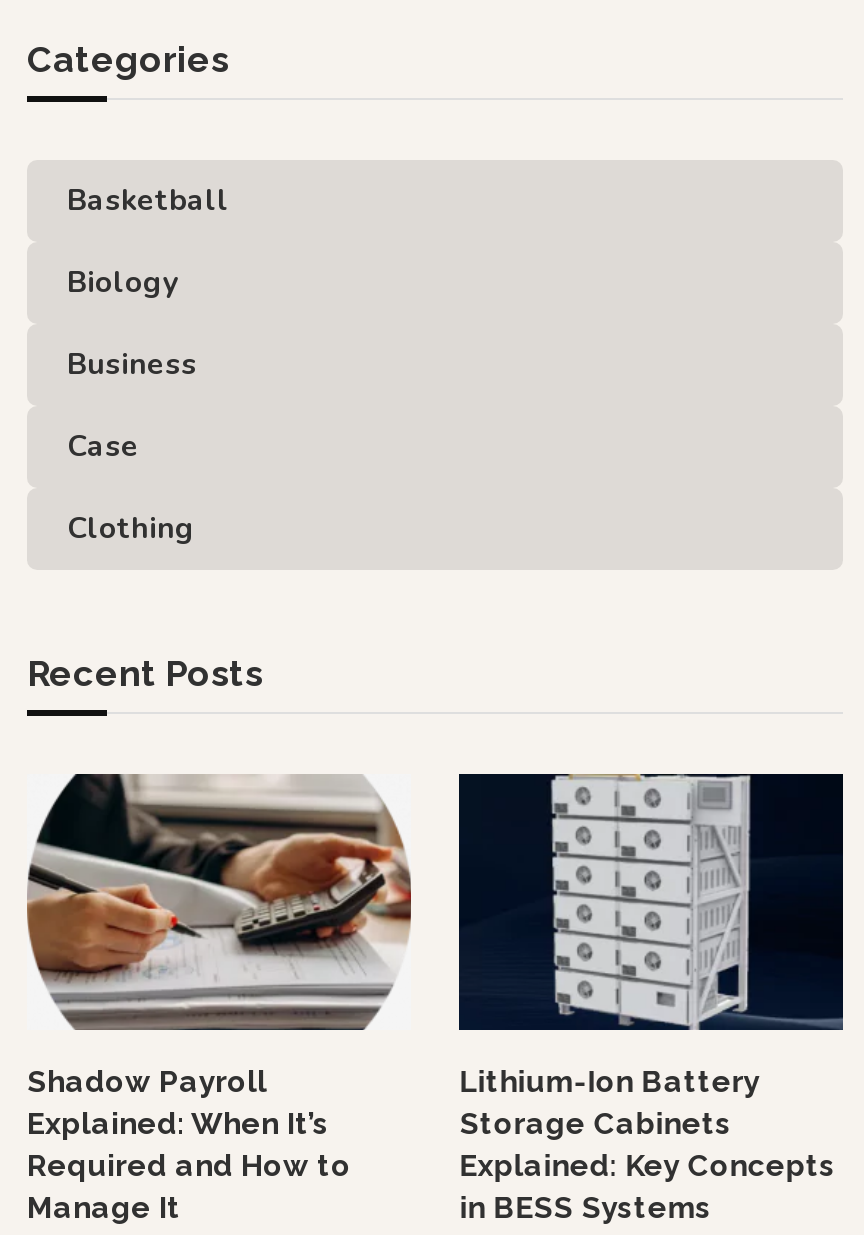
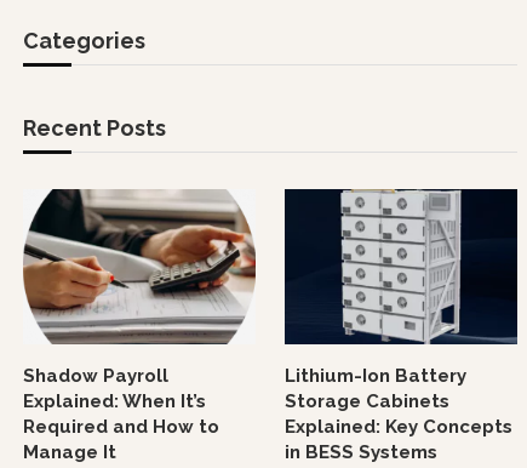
[67,181,229,549] Basketball | Biology | Business | Case | Clothing -> none

